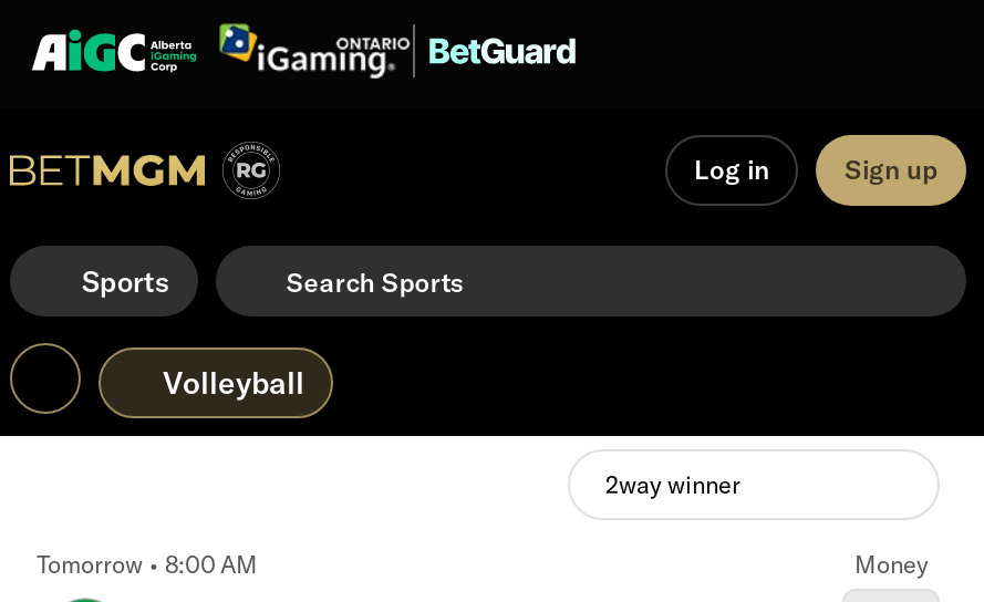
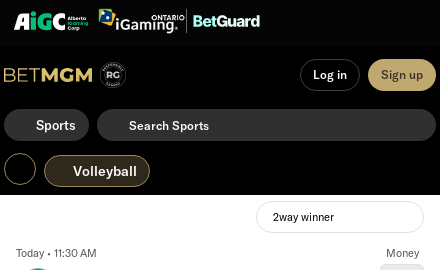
[37,549,258,580] Tomorrow • 8:00 AM -> [16,246,97,260] Today • 11:30 AM

